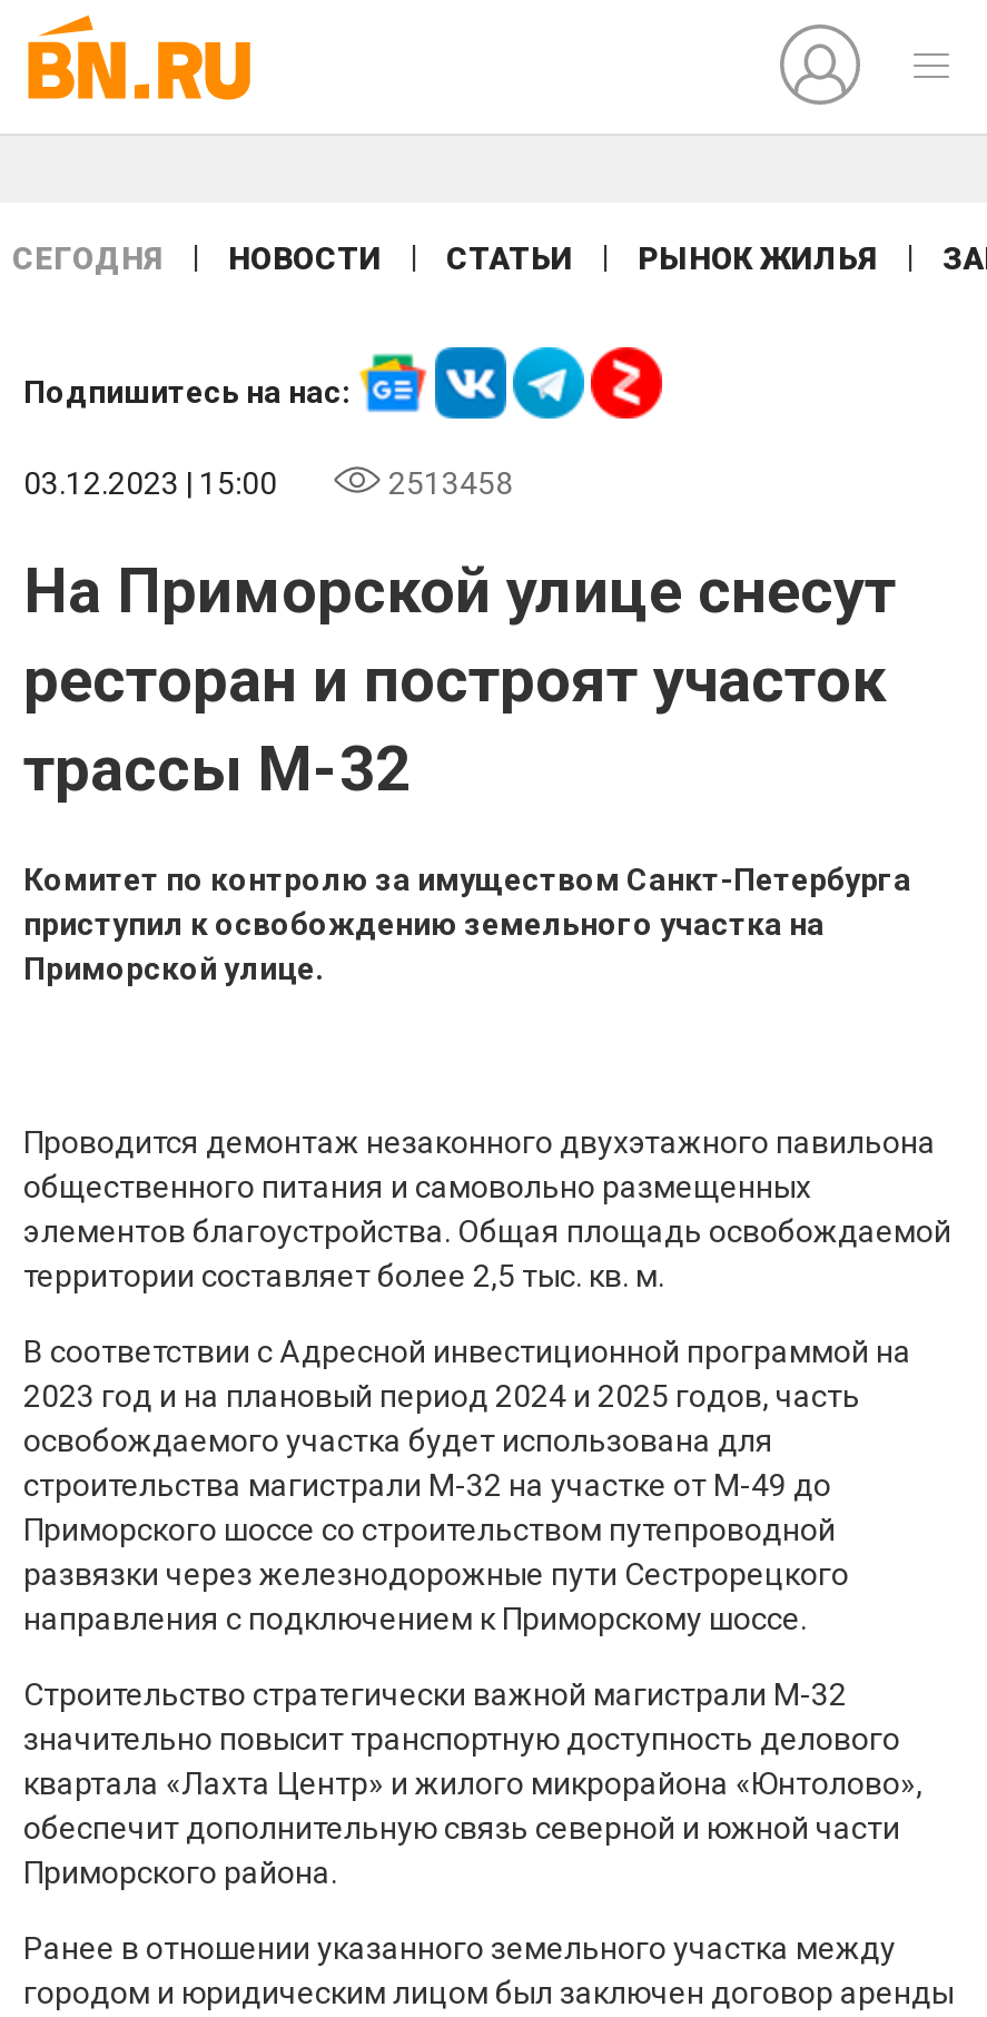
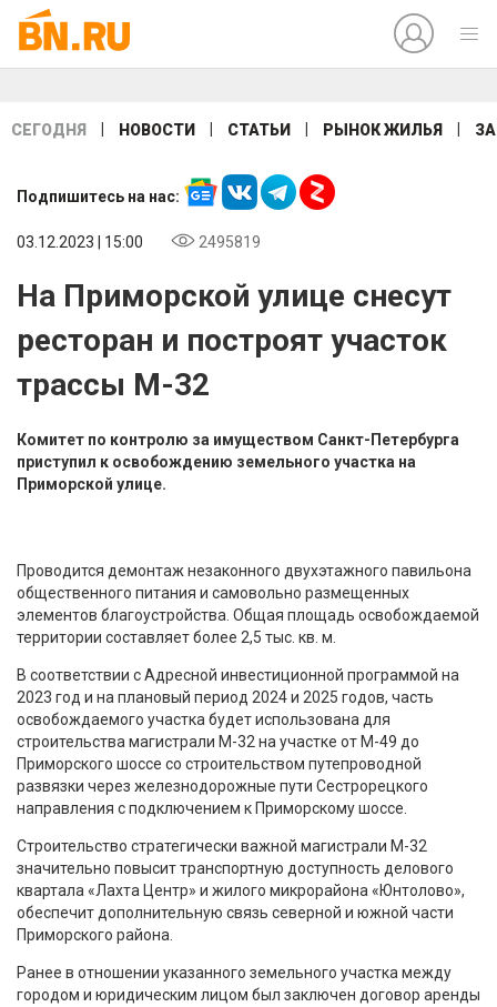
[388,465,513,501] 2513458 -> [199,233,261,251] 2495819

